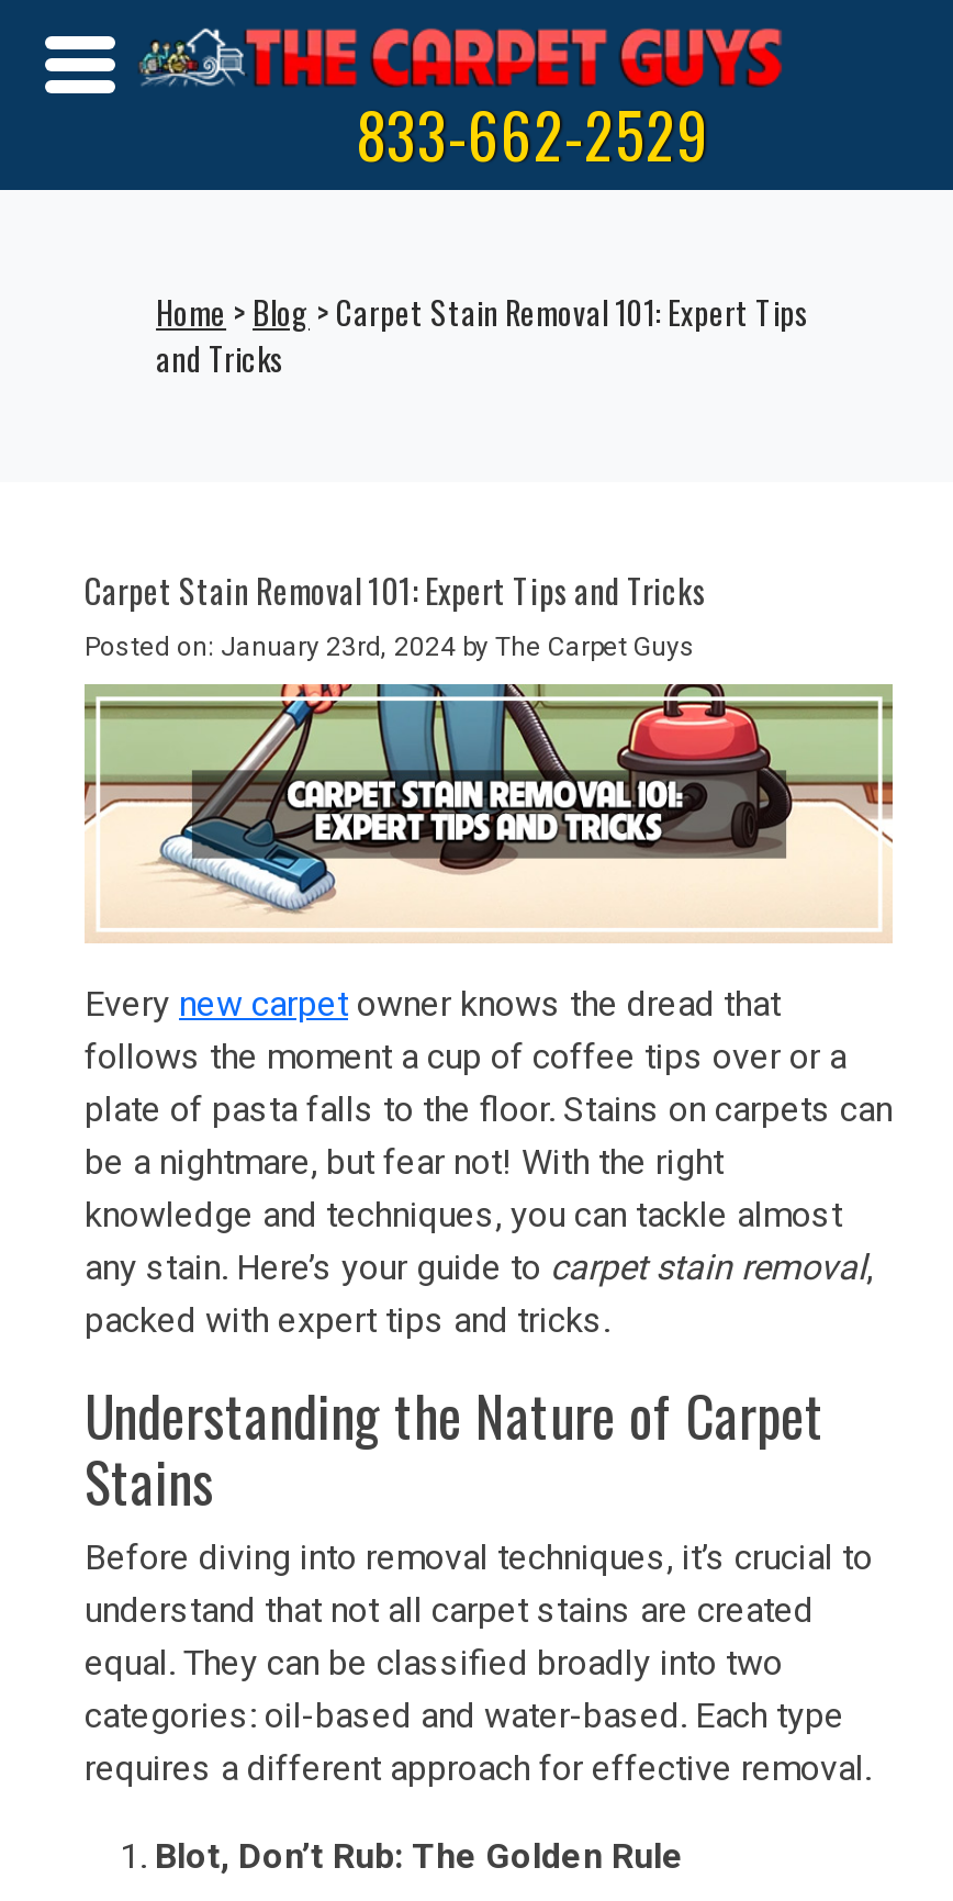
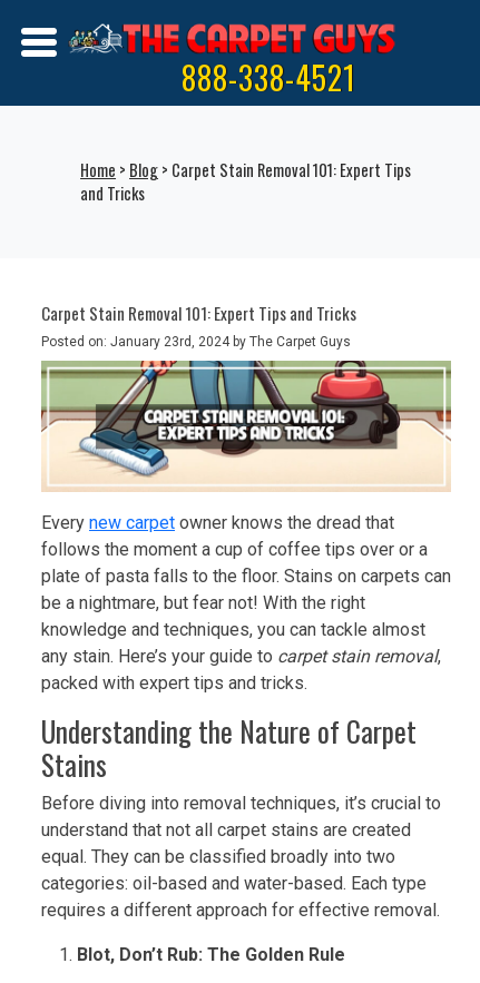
[356,88,709,178] 833-662-2529 -> [181,54,356,100] 888-338-4521

